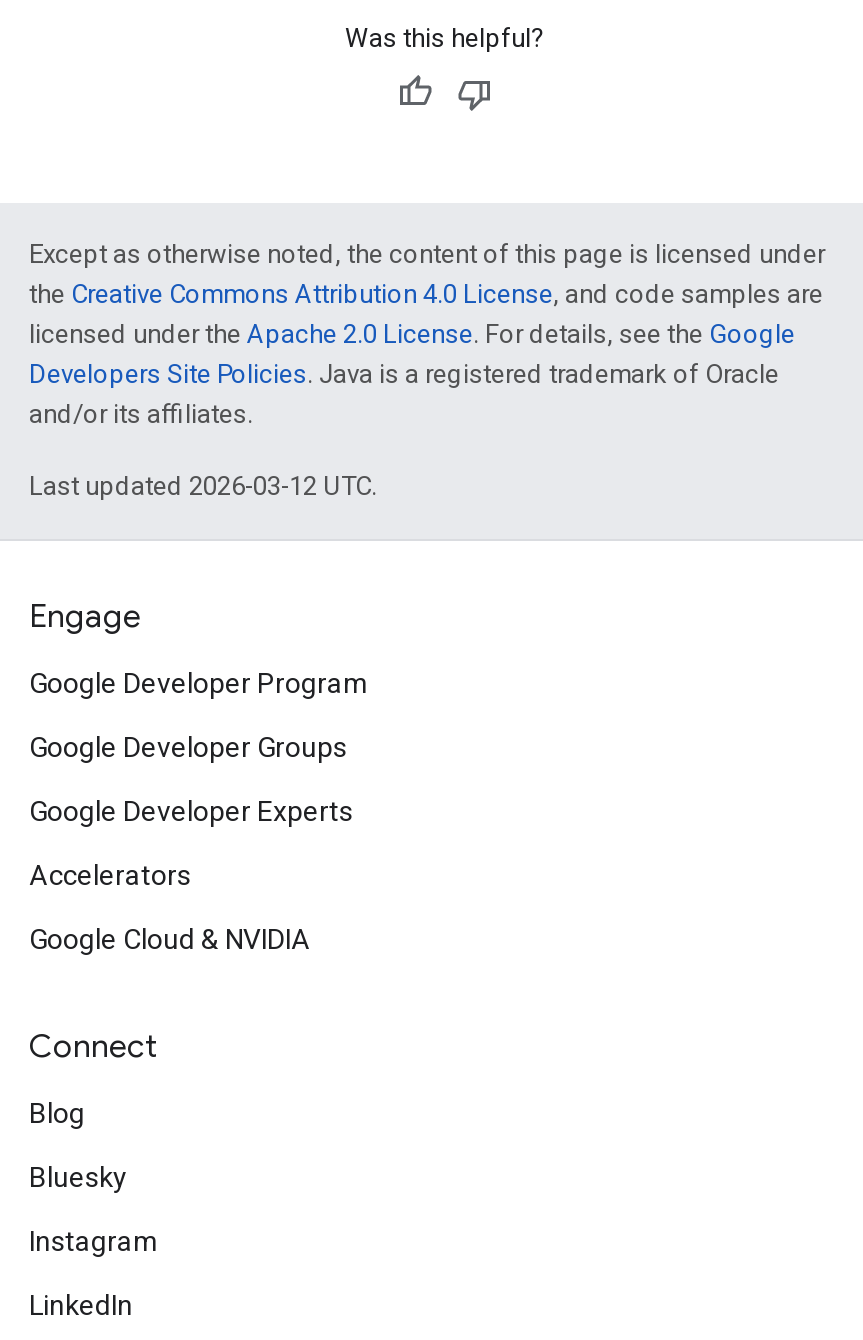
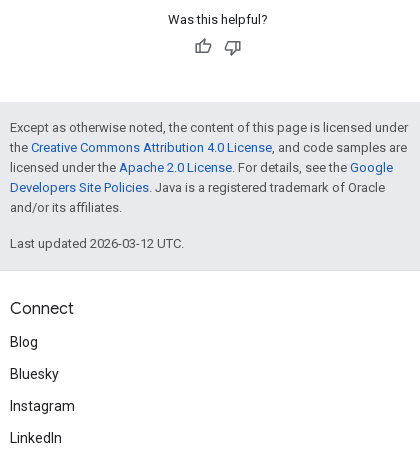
[29,597,369,955] Engage | Google Developer Program | Google Developer Groups | Google Developer Experts | Accelerators | Google Cloud & NVIDIA -> none

